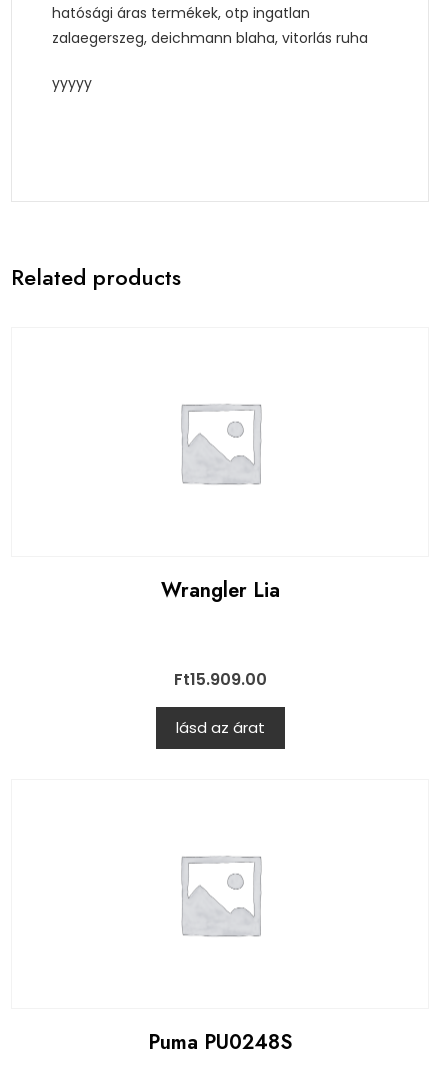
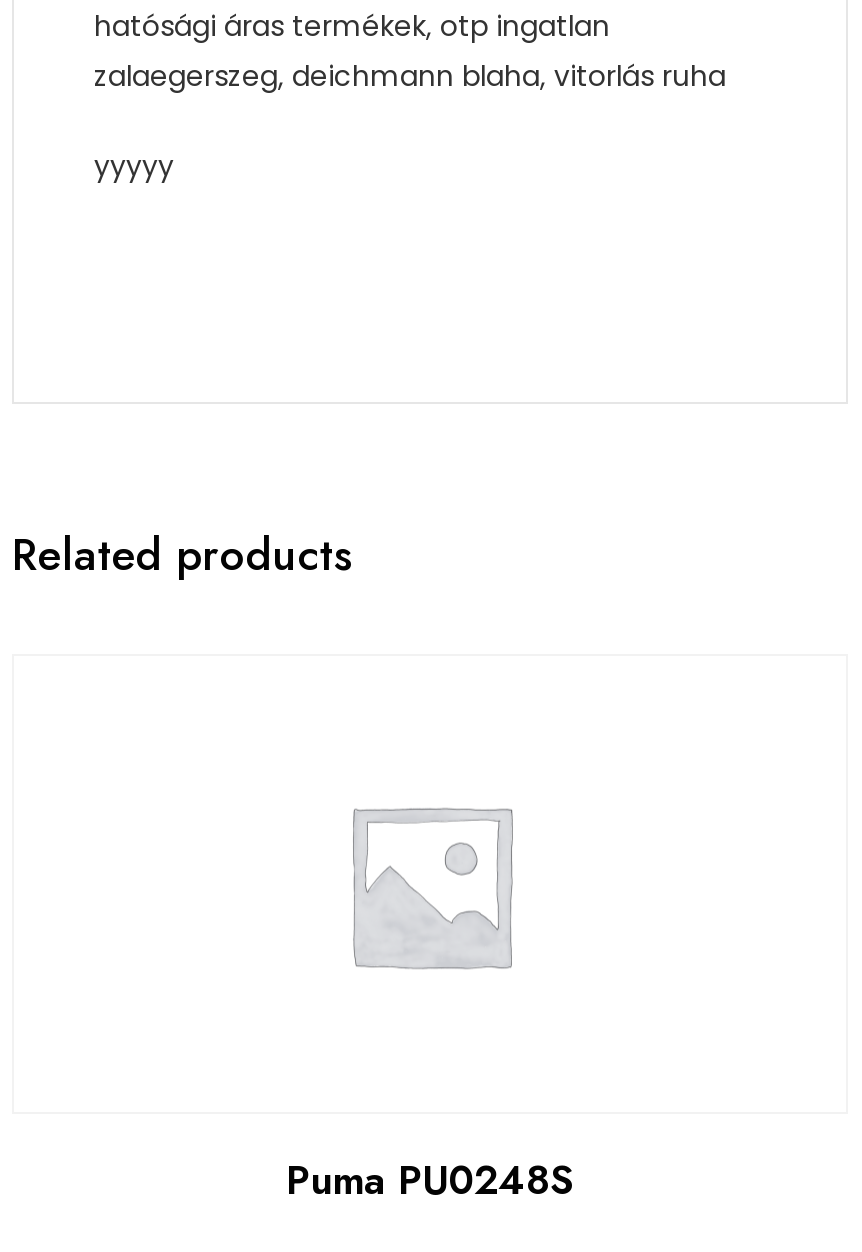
[160,576,279,738] Wrangler Lia | Ft15.909.00 | lásd az árat -> none

